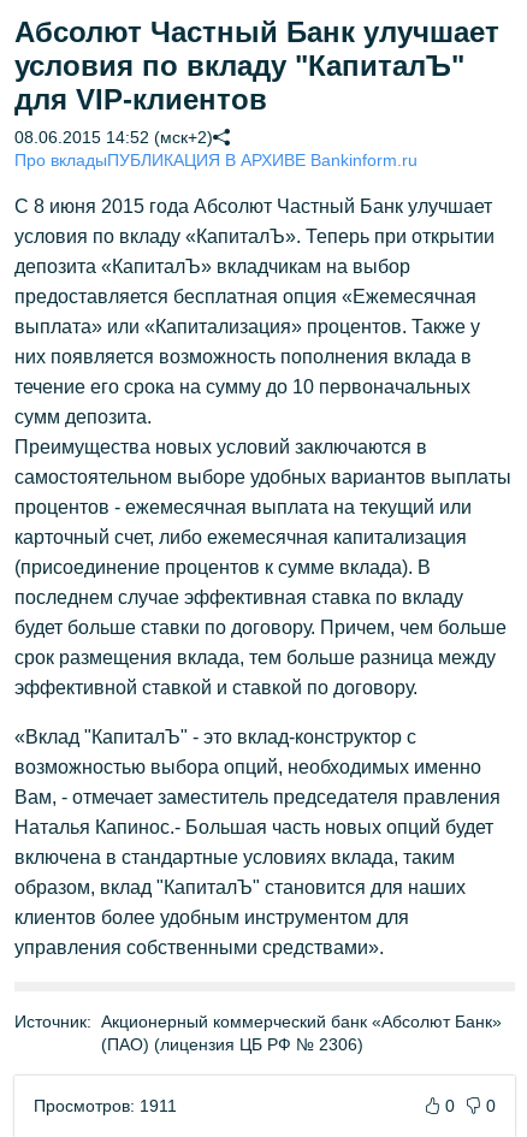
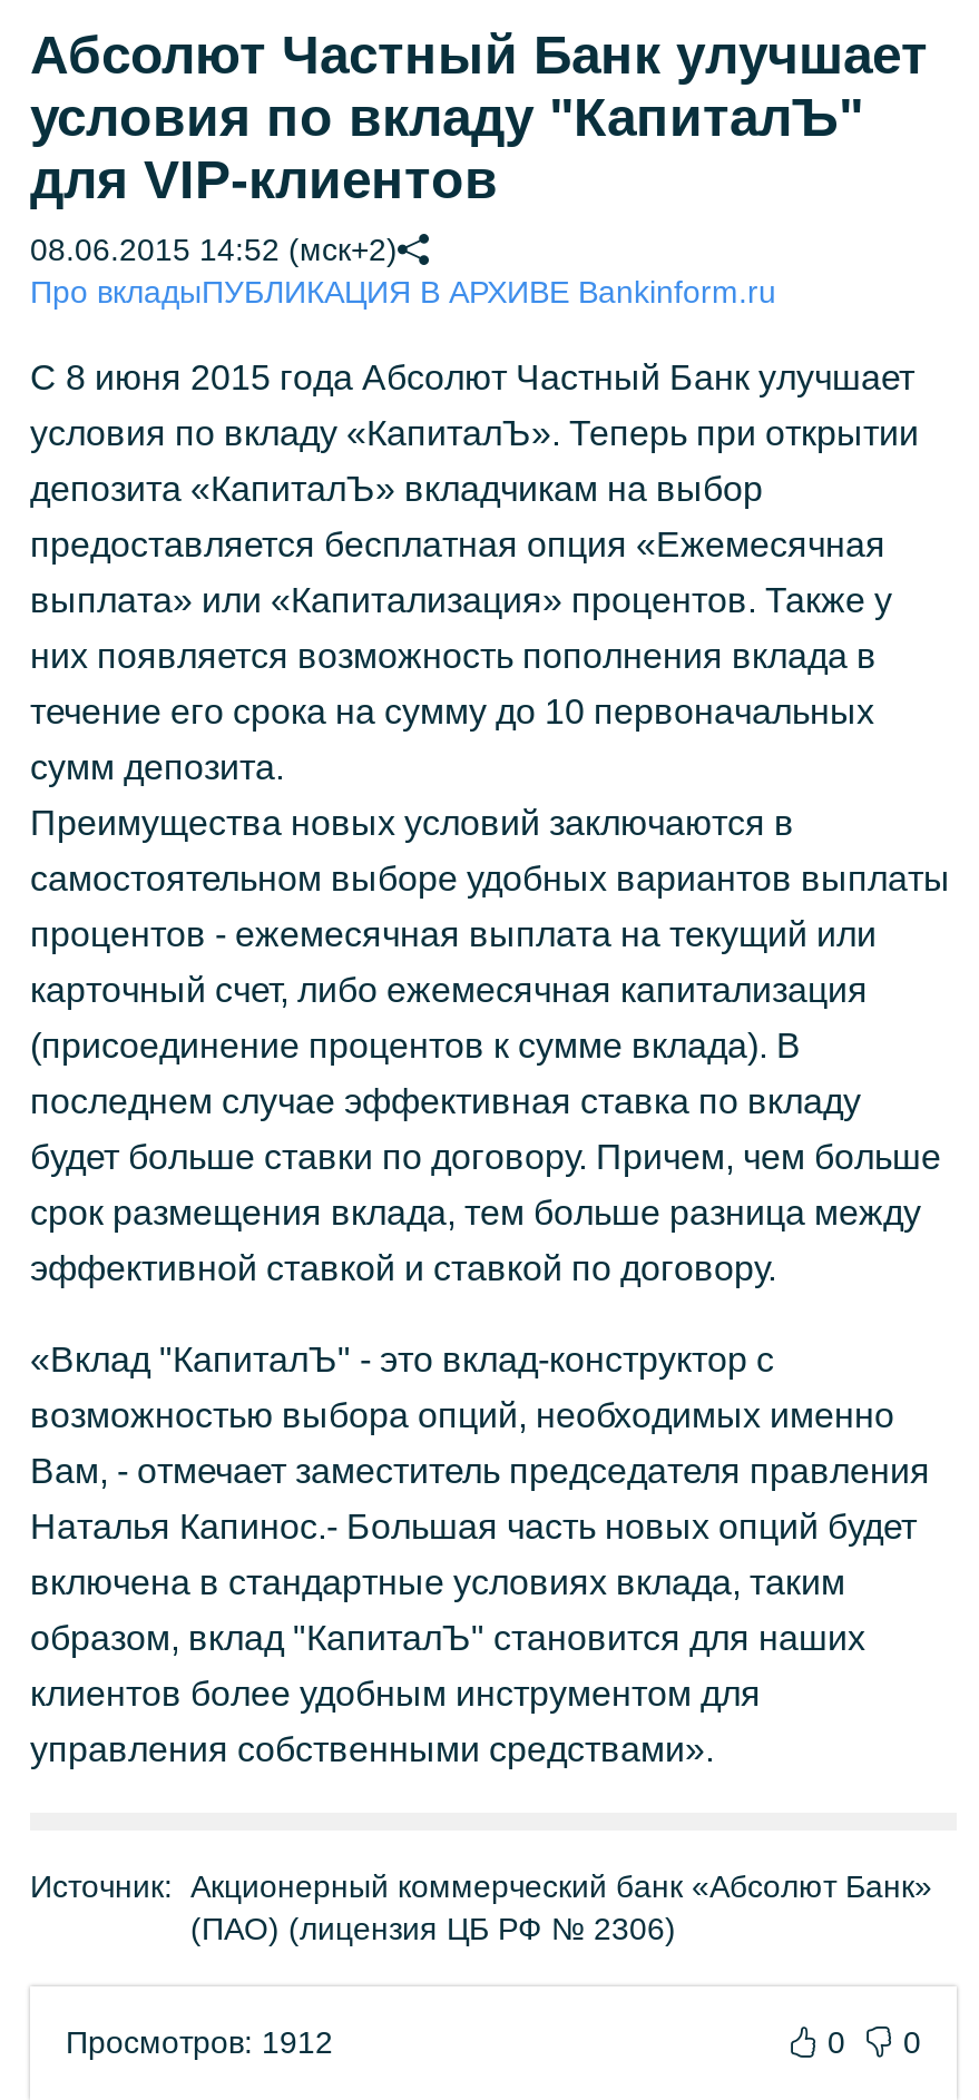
[34,1096,177,1115] Просмотров: 1911 -> [66,2024,333,2060] Просмотров: 1912

